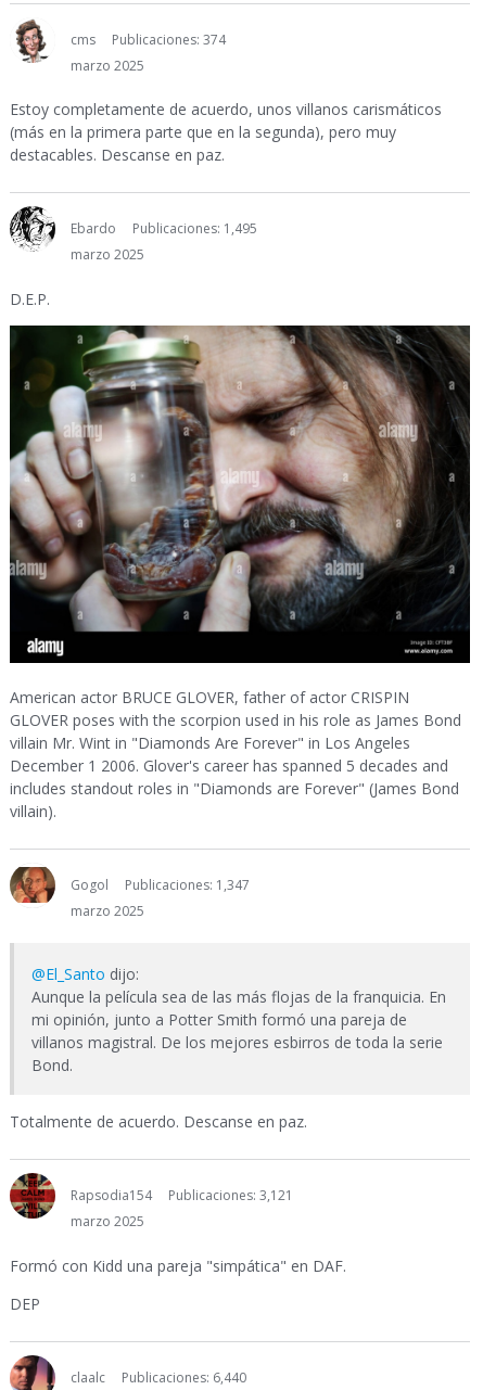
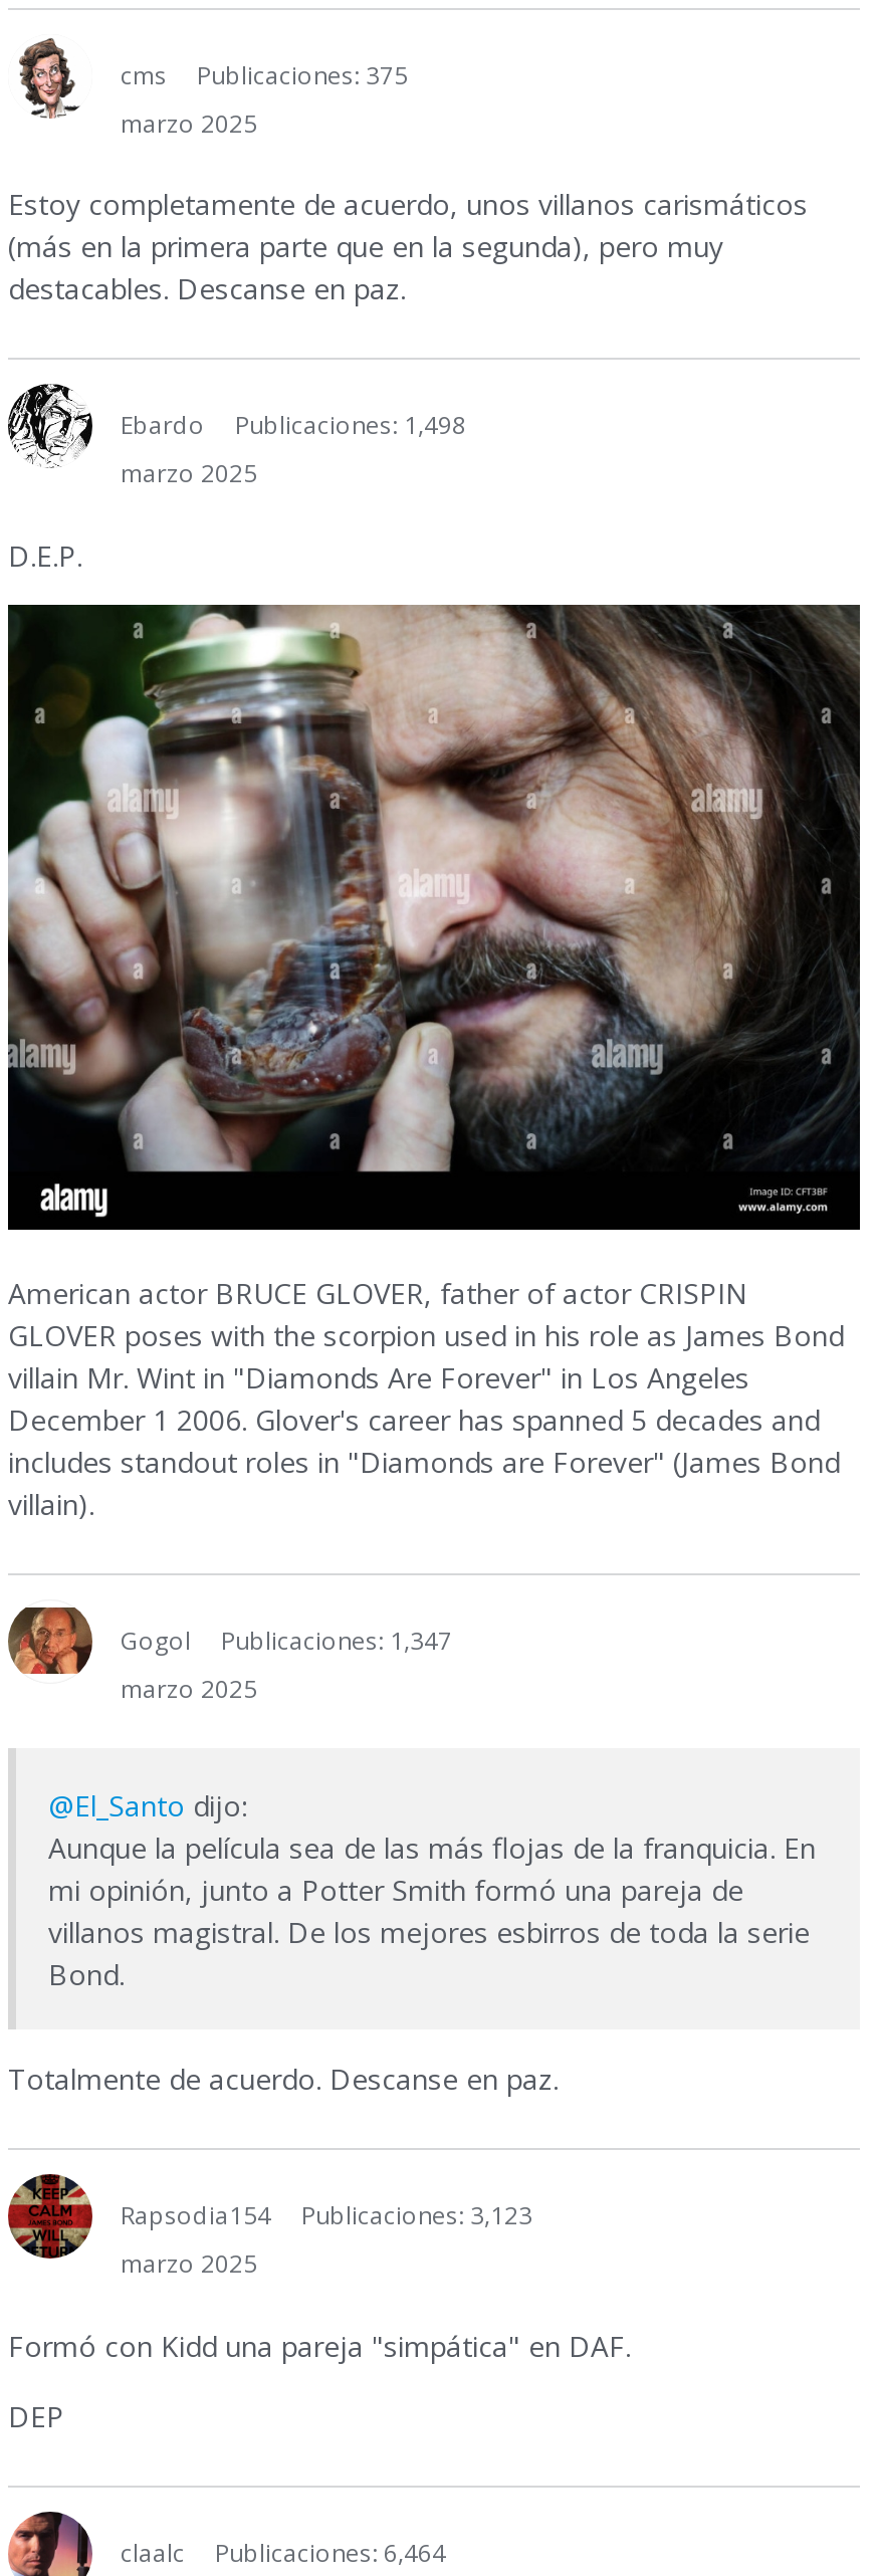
[112,30,226,49] Publicaciones: 374 -> [197,58,408,92] Publicaciones: 375
[132,220,257,238] Publicaciones: 1,495 -> [235,409,466,443] Publicaciones: 1,498
[168,1186,293,1204] Publicaciones: 3,121 -> [301,2198,532,2232] Publicaciones: 3,123
[122,1368,246,1386] Publicaciones: 6,440 -> [215,2535,446,2569] Publicaciones: 6,464

